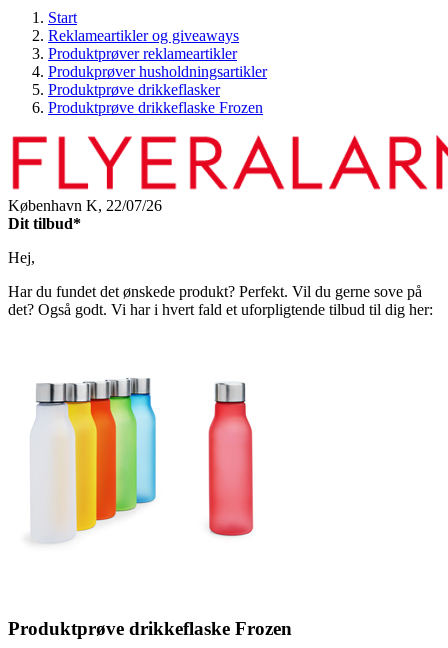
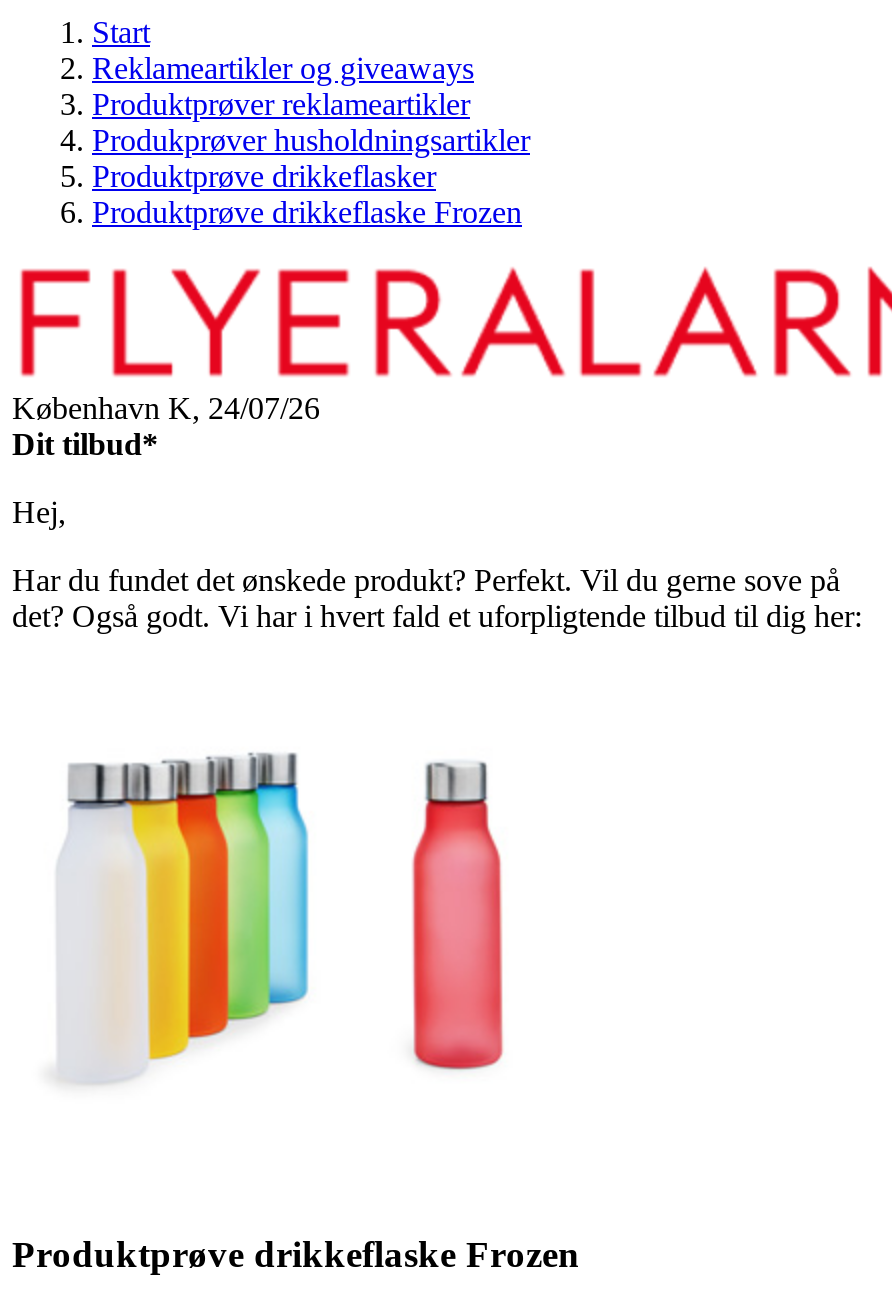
[8,197,162,214] København K, 22/07/26 -> [12,391,320,425] København K, 24/07/26

